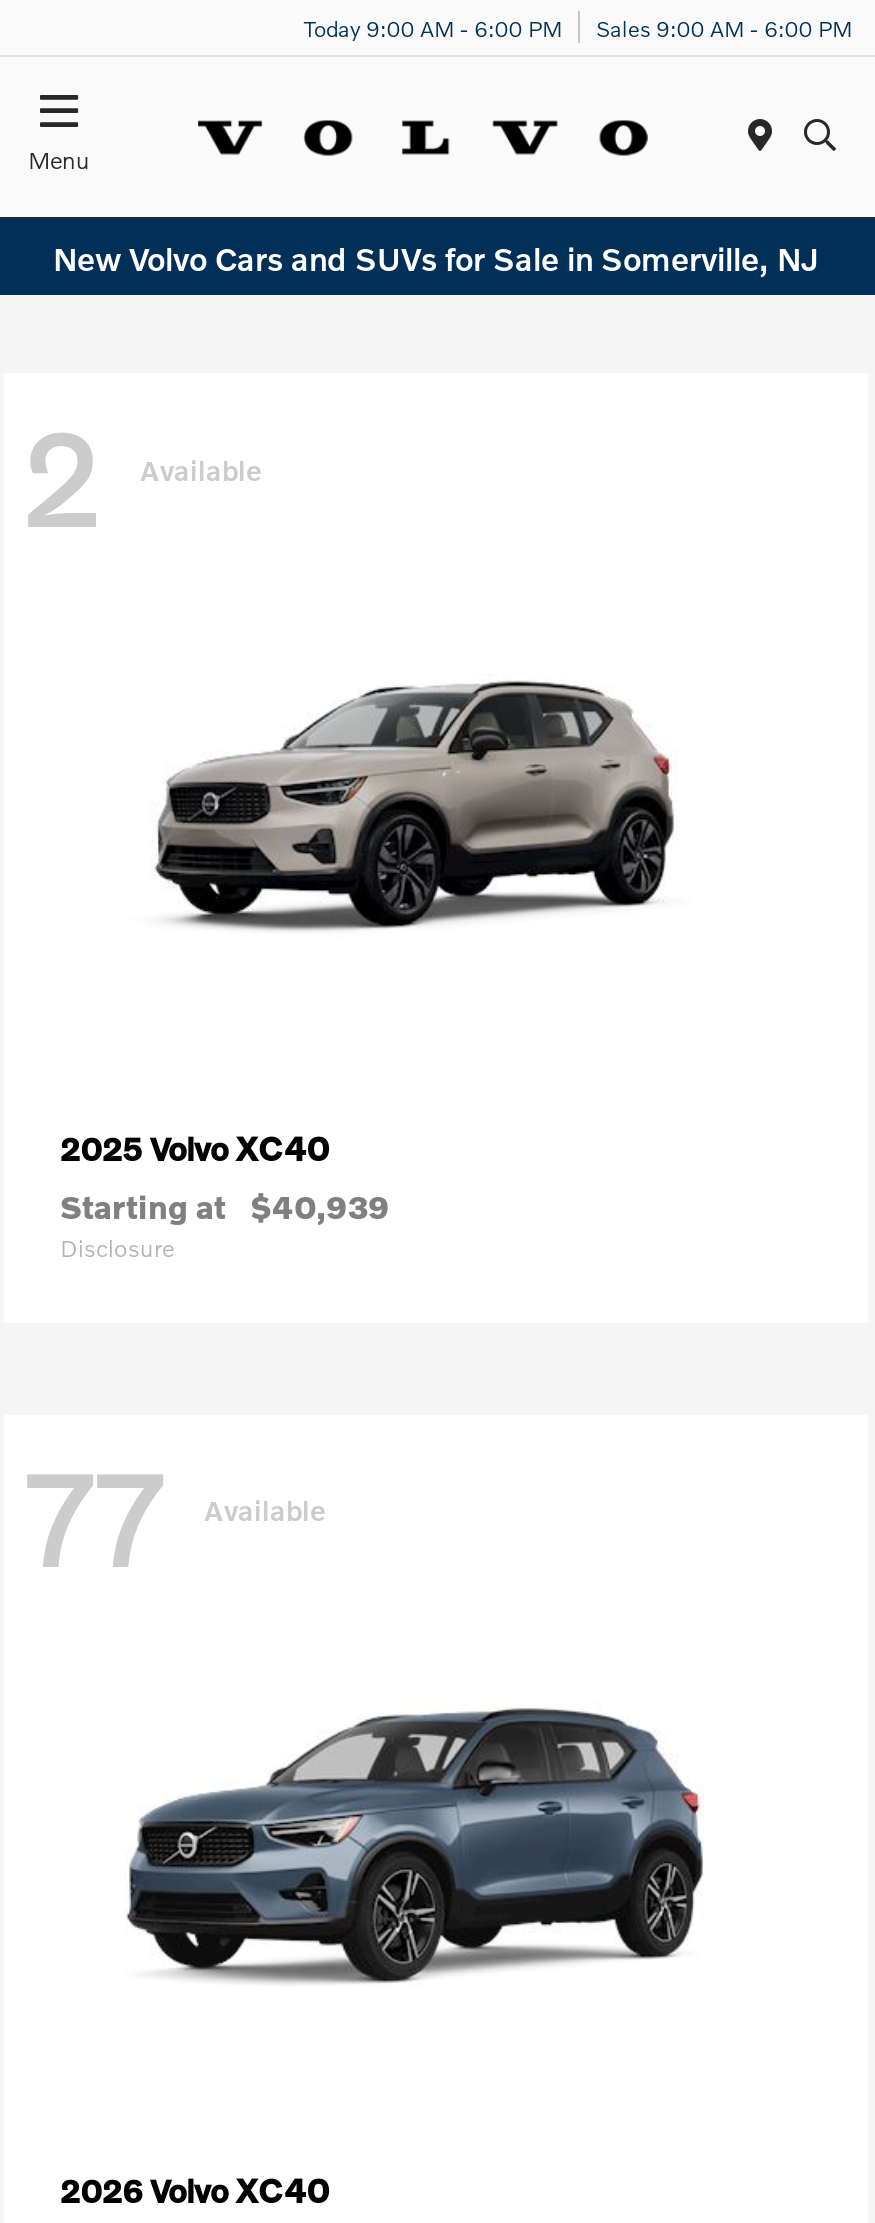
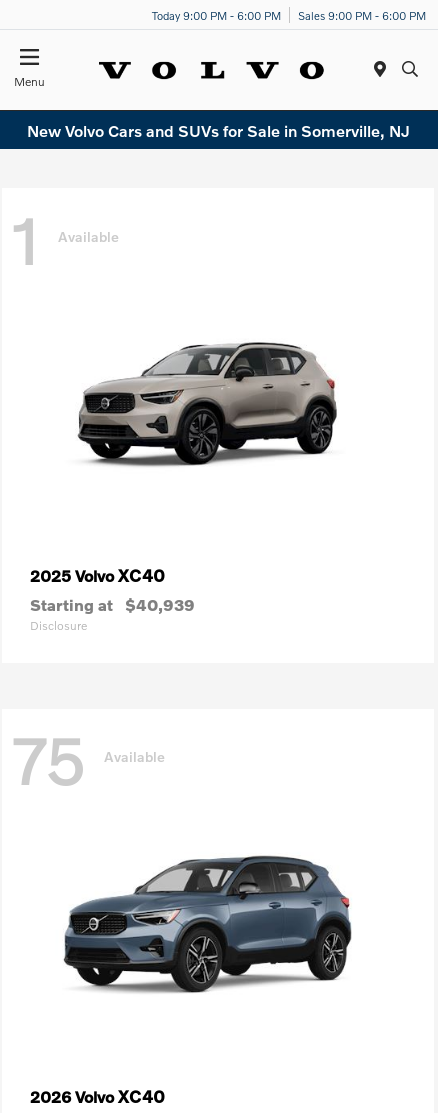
[304,12,562,40] Today 9:00 AM - 6:00 PM -> [152,7,281,21] Today 9:00 PM - 6:00 PM
[596,12,852,40] Sales 9:00 AM - 6:00 PM -> [298,7,426,21] Sales 9:00 PM - 6:00 PM
[20,400,262,554] 2 Available -> [10,202,119,279] 1 Available
[20,1442,326,1596] 77 Available -> [10,722,165,799] 75 Available

